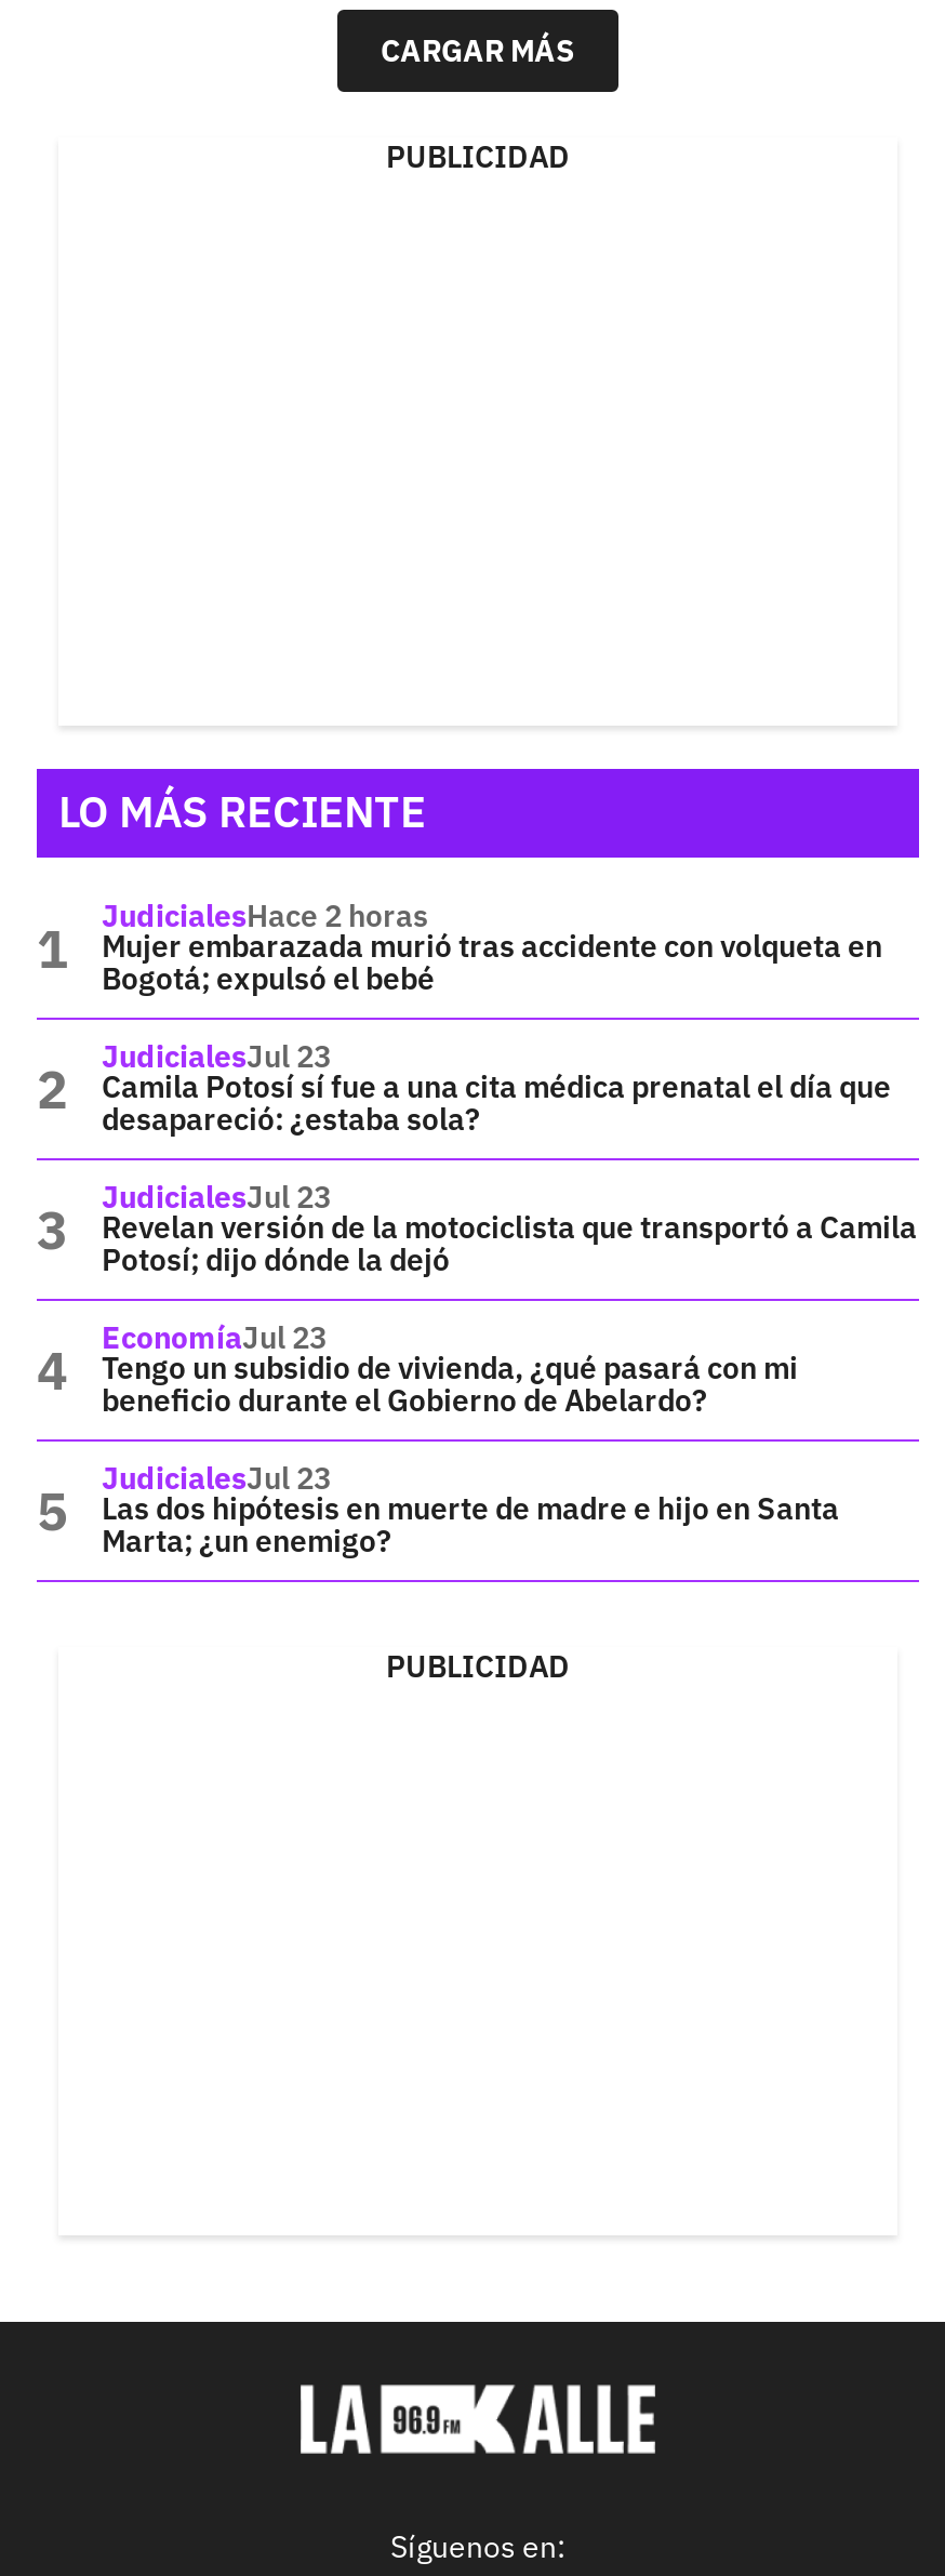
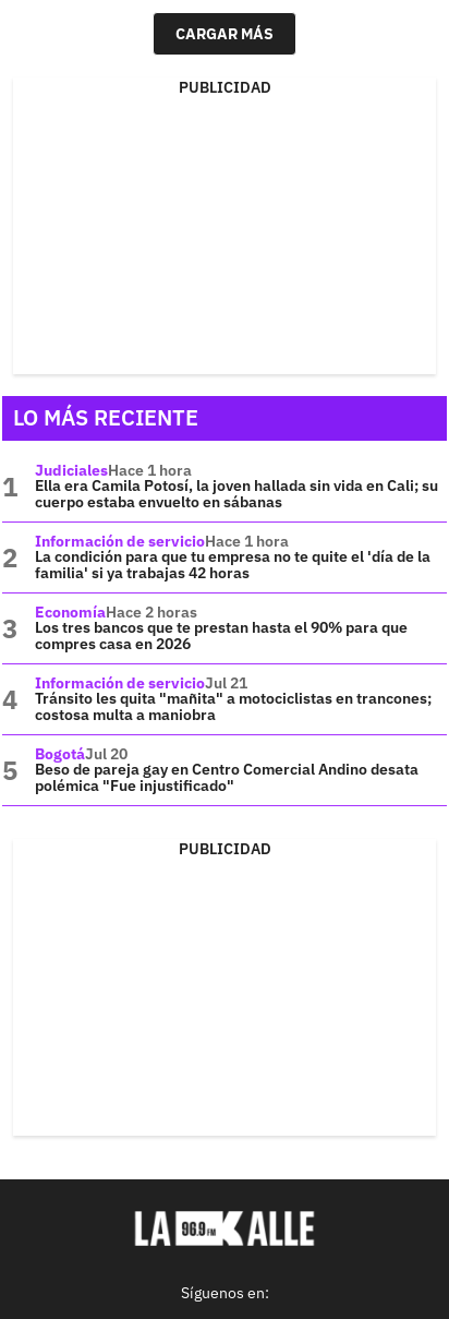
[102,897,882,998] JudicialesHace 2 horas | Mujer embarazada murió tras accidente con volqueta en | Bogotá; expulsó el bebé -> [35,460,438,512] JudicialesHace 1 hora | Ella era Camila Potosí, la joven hallada sin vida en Cali; su | cuerpo estaba envuelto en sábanas
[102,1037,891,1139] JudicialesJul 23 | Camila Potosí sí fue a una cita médica prenatal el día que | desapareció: ¿estaba sola? -> [35,531,430,583] Información de servicioHace 1 hora | La condición para que tu empresa no te quite el 'día de la | familia' si ya trabajas 42 horas
[102,1178,917,1279] JudicialesJul 23 | Revelan versión de la motociclista que transportó a Camila | Potosí; dijo dónde la dejó -> [35,602,408,653] EconomíaHace 2 horas | Los tres bancos que te prestan hasta el 90% para que | compres casa en 2026
[102,1318,798,1420] EconomíaJul 23 | Tengo un subsidio de vivienda, ¿qué pasará con mi | beneficio durante el Gobierno de Abelardo? -> [35,673,432,724] Información de servicioJul 21 | Tránsito les quita "mañita" a motociclistas en trancones; | costosa multa a maniobra
[102,1459,839,1561] JudicialesJul 23 | Las dos hipótesis en muerte de madre e hijo en Santa | Marta; ¿un enemigo? -> [35,744,418,795] BogotáJul 20 | Beso de pareja gay en Centro Comercial Andino desata | polémica "Fue injustificado"

